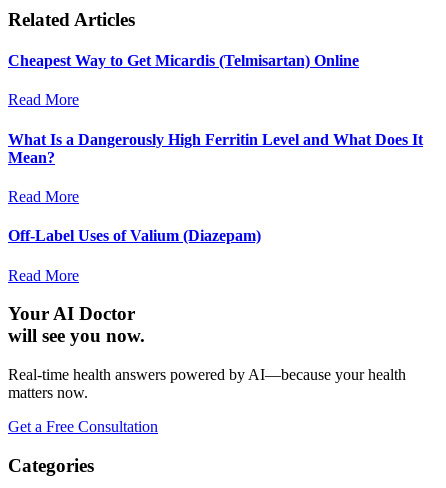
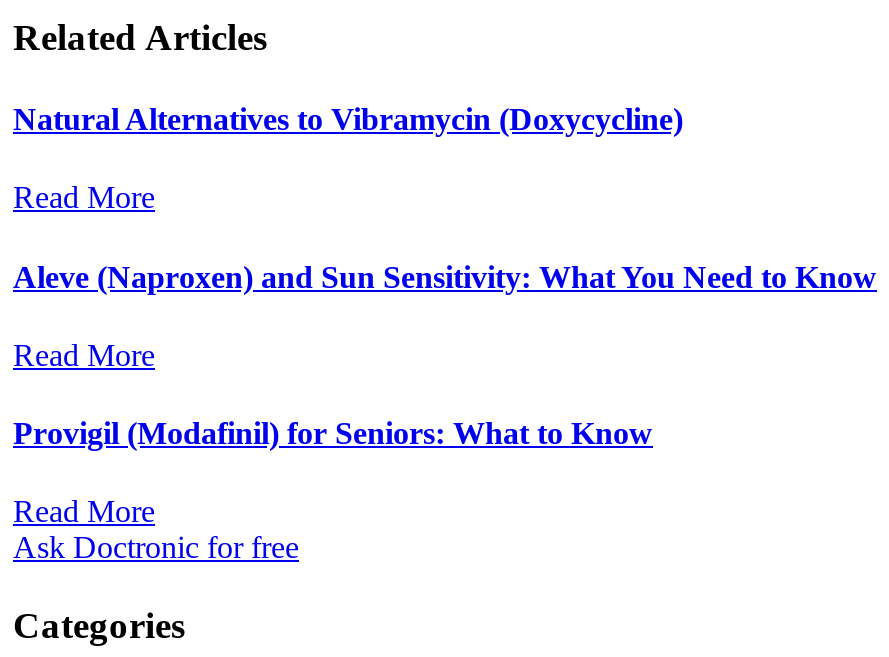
[8,52,359,69] Cheapest Way to Get Micardis (Telmisartan) Online -> [13,102,683,136] Natural Alternatives to Vibramycin (Doxycycline)
[8,131,423,166] What Is a Dangerously High Ferritin Level and What Does It | Mean? -> [13,259,877,293] Aleve (Naproxen) and Sun Sensitivity: What You Need to Know
[8,227,261,244] Off-Label Uses of Valium (Diazepam) -> [13,416,653,450] Provigil (Modafinil) for Seniors: What to Know
[8,303,406,435] Your AI Doctor | will see you now. | Real-time health answers powered by AI—because your health | matters now. | Get a Free Consultation -> [13,531,299,565] Ask Doctronic for free

